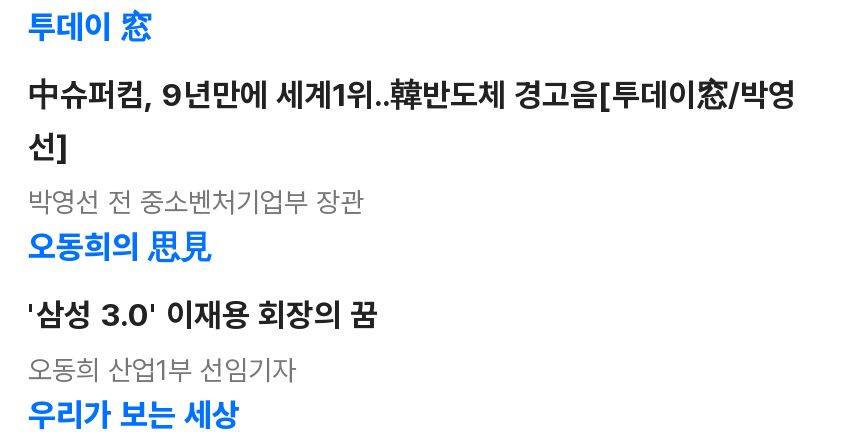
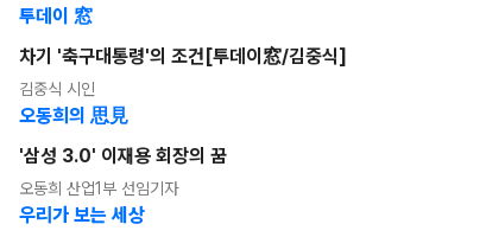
[28,75,796,165] 中슈퍼컴, 9년만에 세계1위..韓반도체 경고음[투데이窓/박영 | 선] -> [19,45,347,67] 차기 '축구대통령'의 조건[투데이窓/김중식]
[28,185,364,217] 박영선 전 중소벤처기업부 장관 -> [19,79,95,98] 김중식 시인

